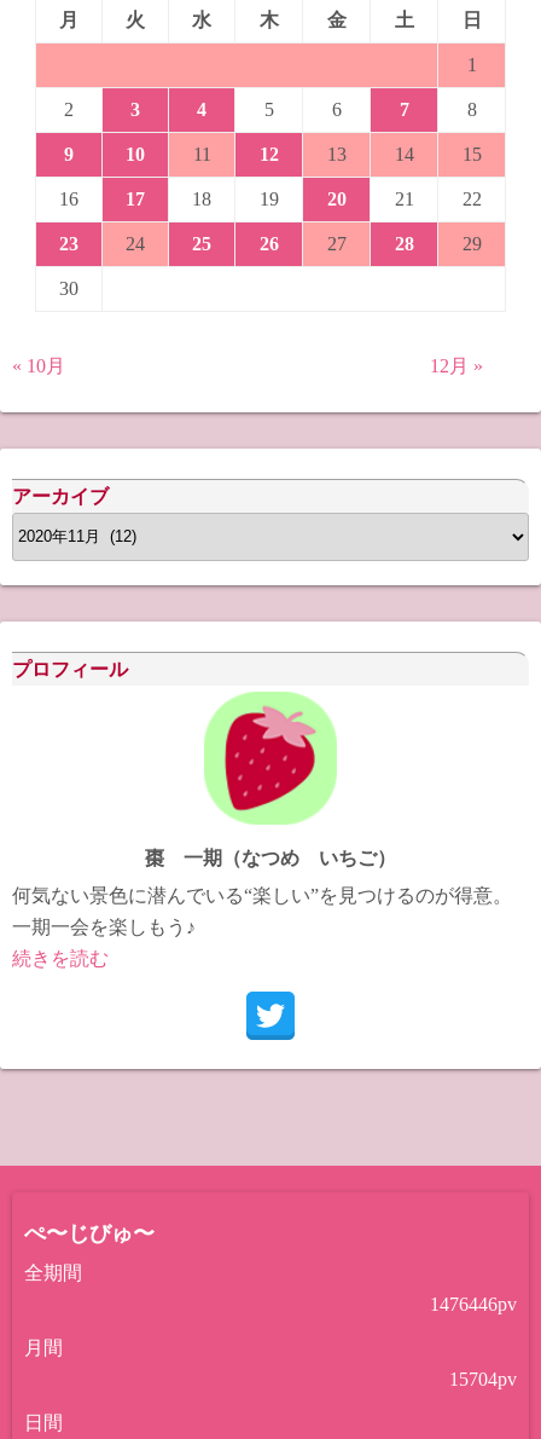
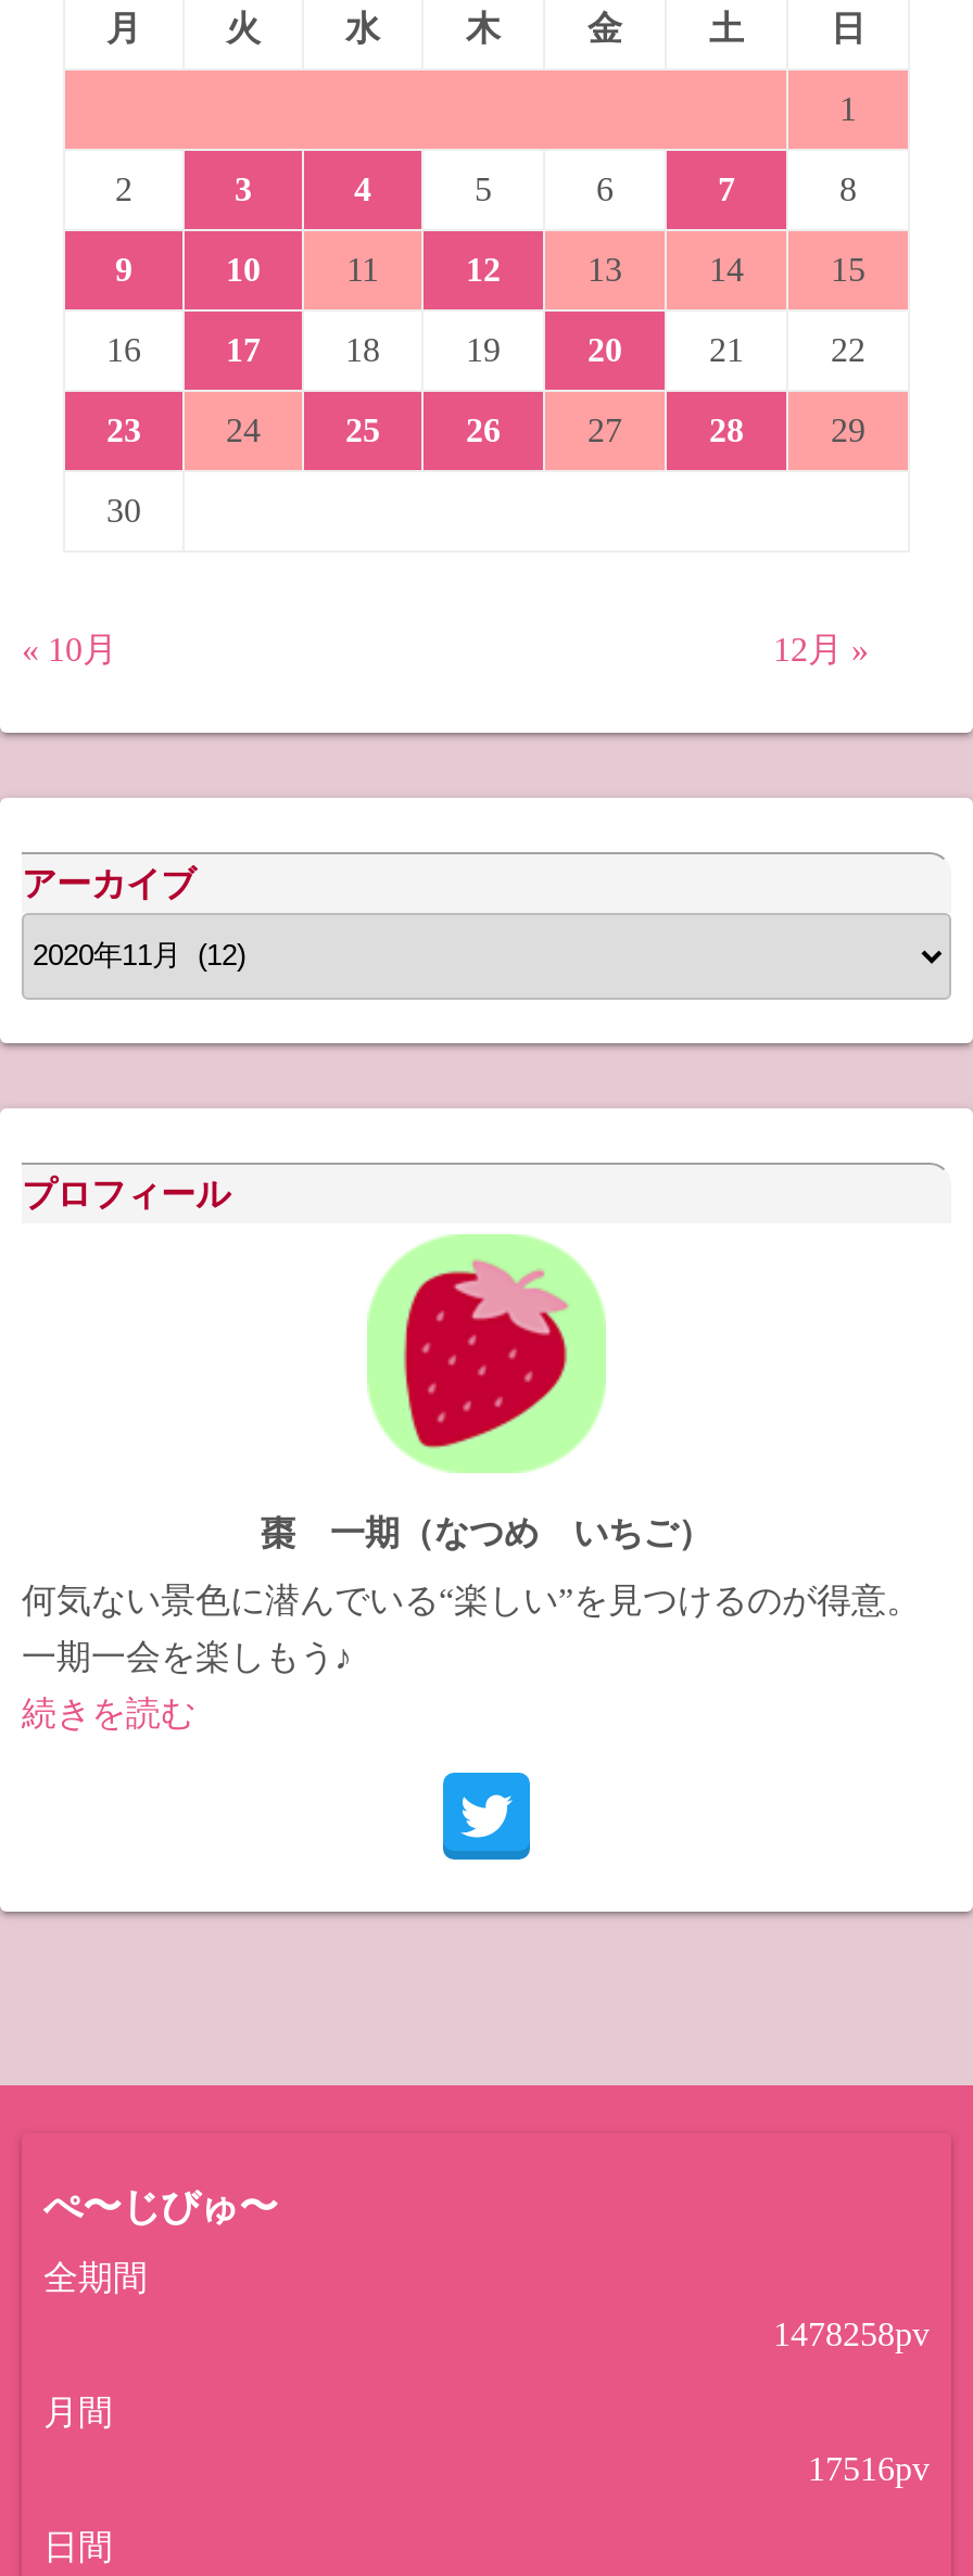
[430,1294,517,1314] 1476446pv -> [773,2315,930,2352] 1478258pv
[449,1369,517,1389] 15704pv -> [808,2450,930,2487] 17516pv

